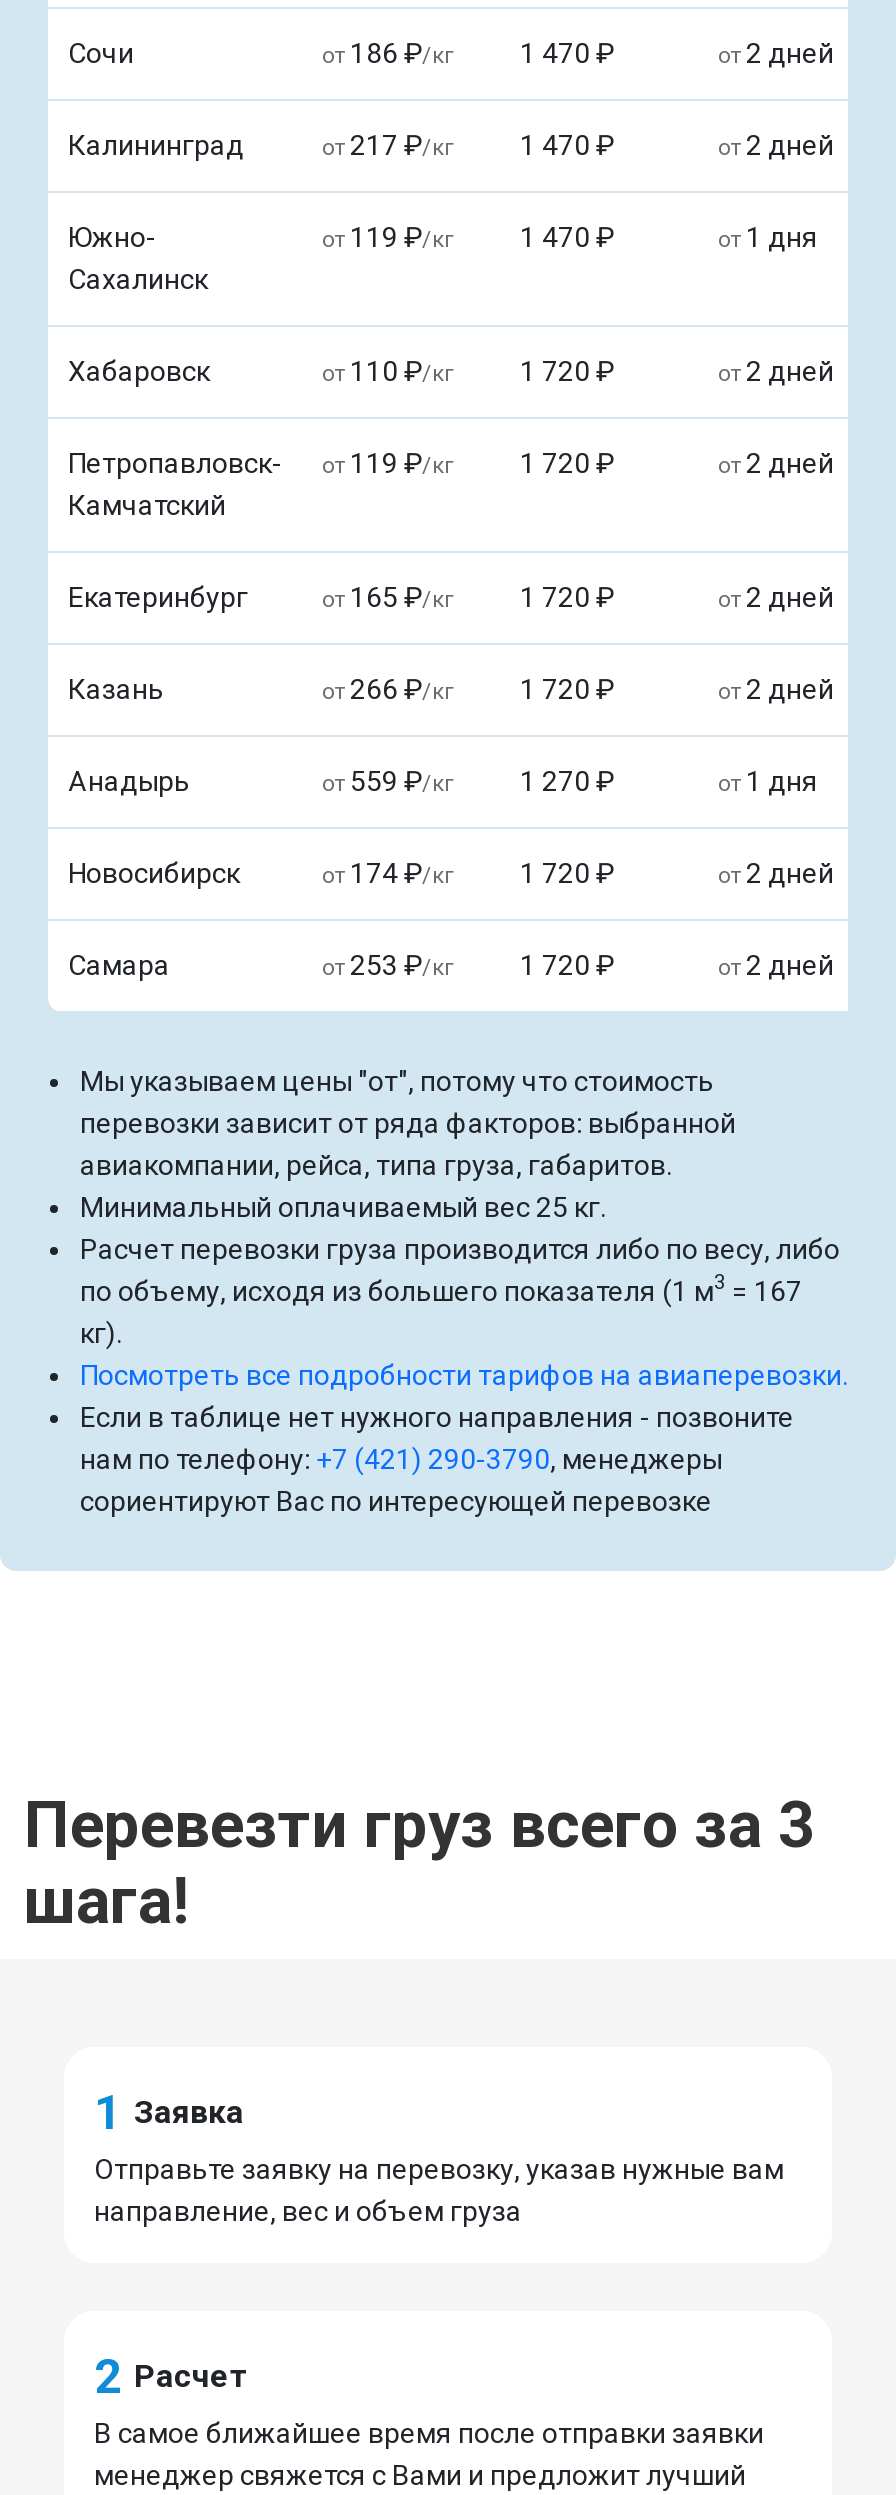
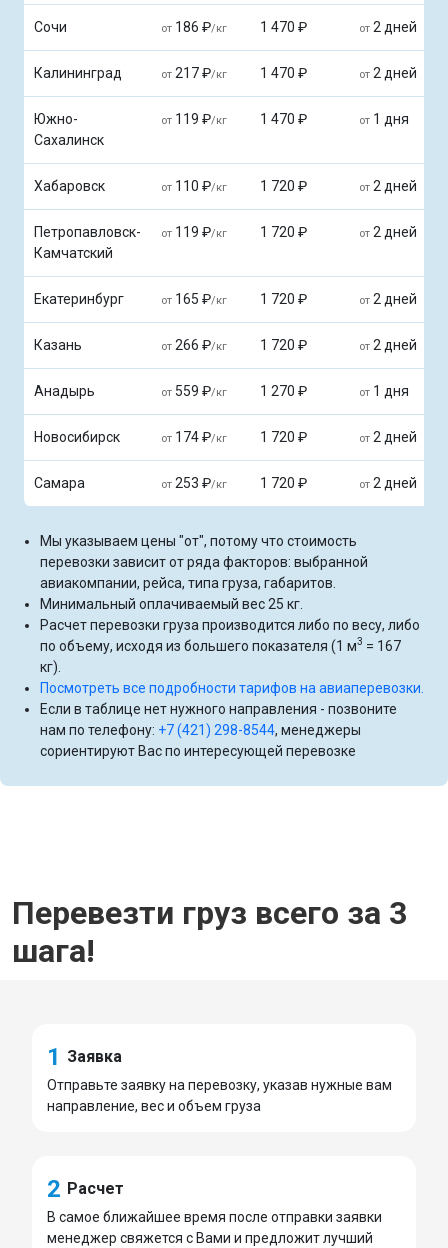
[80,1442,722,1474] нам по телефону: +7 (421) 290-3790, менеджеры -> [40,722,361,738] нам по телефону: +7 (421) 298-8544, менеджеры

